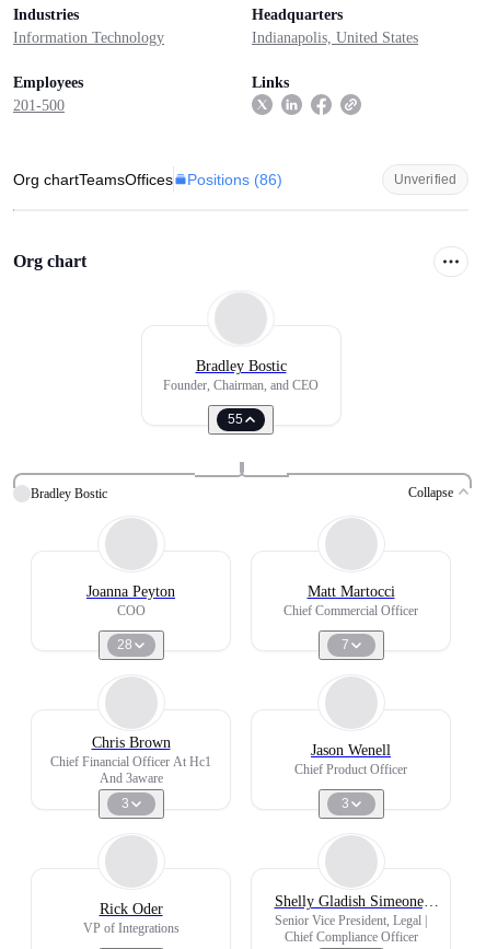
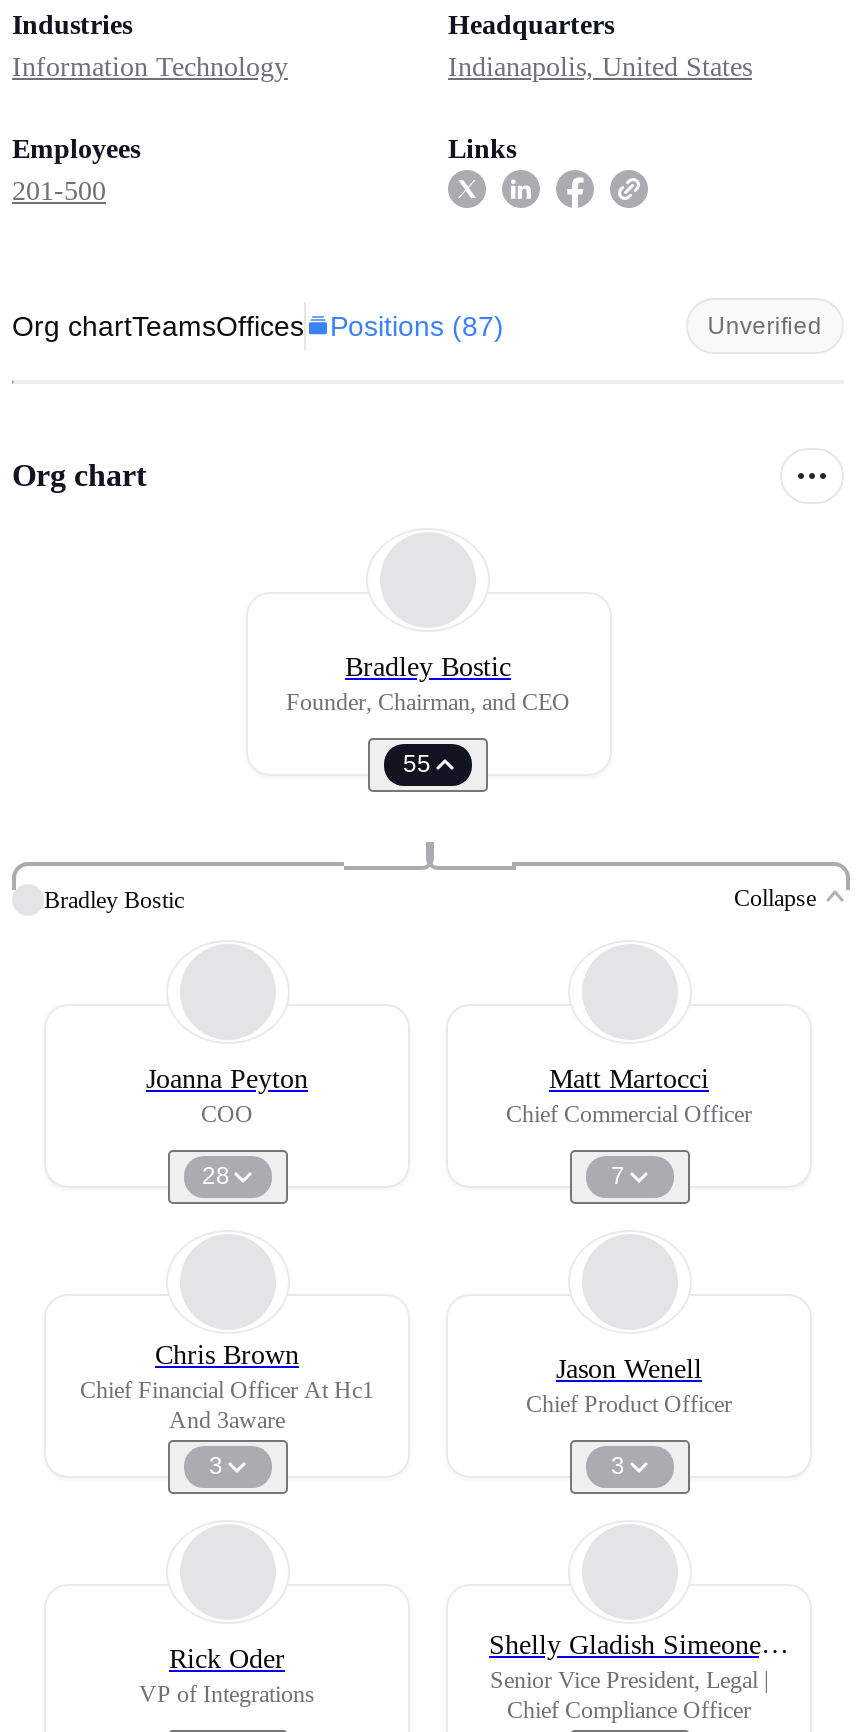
[13,171,282,188] Org chartTeamsOffices Positions (86) -> [12,310,504,342] Org chartTeamsOffices Positions (87)

